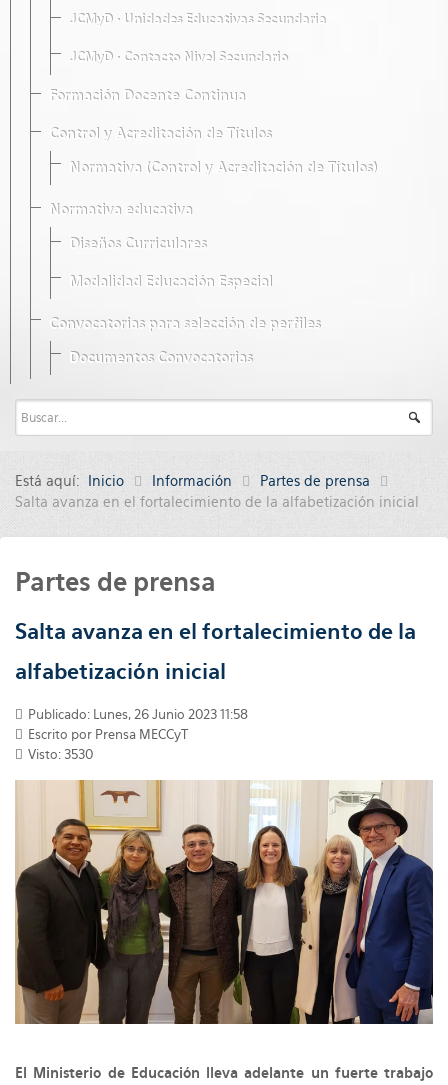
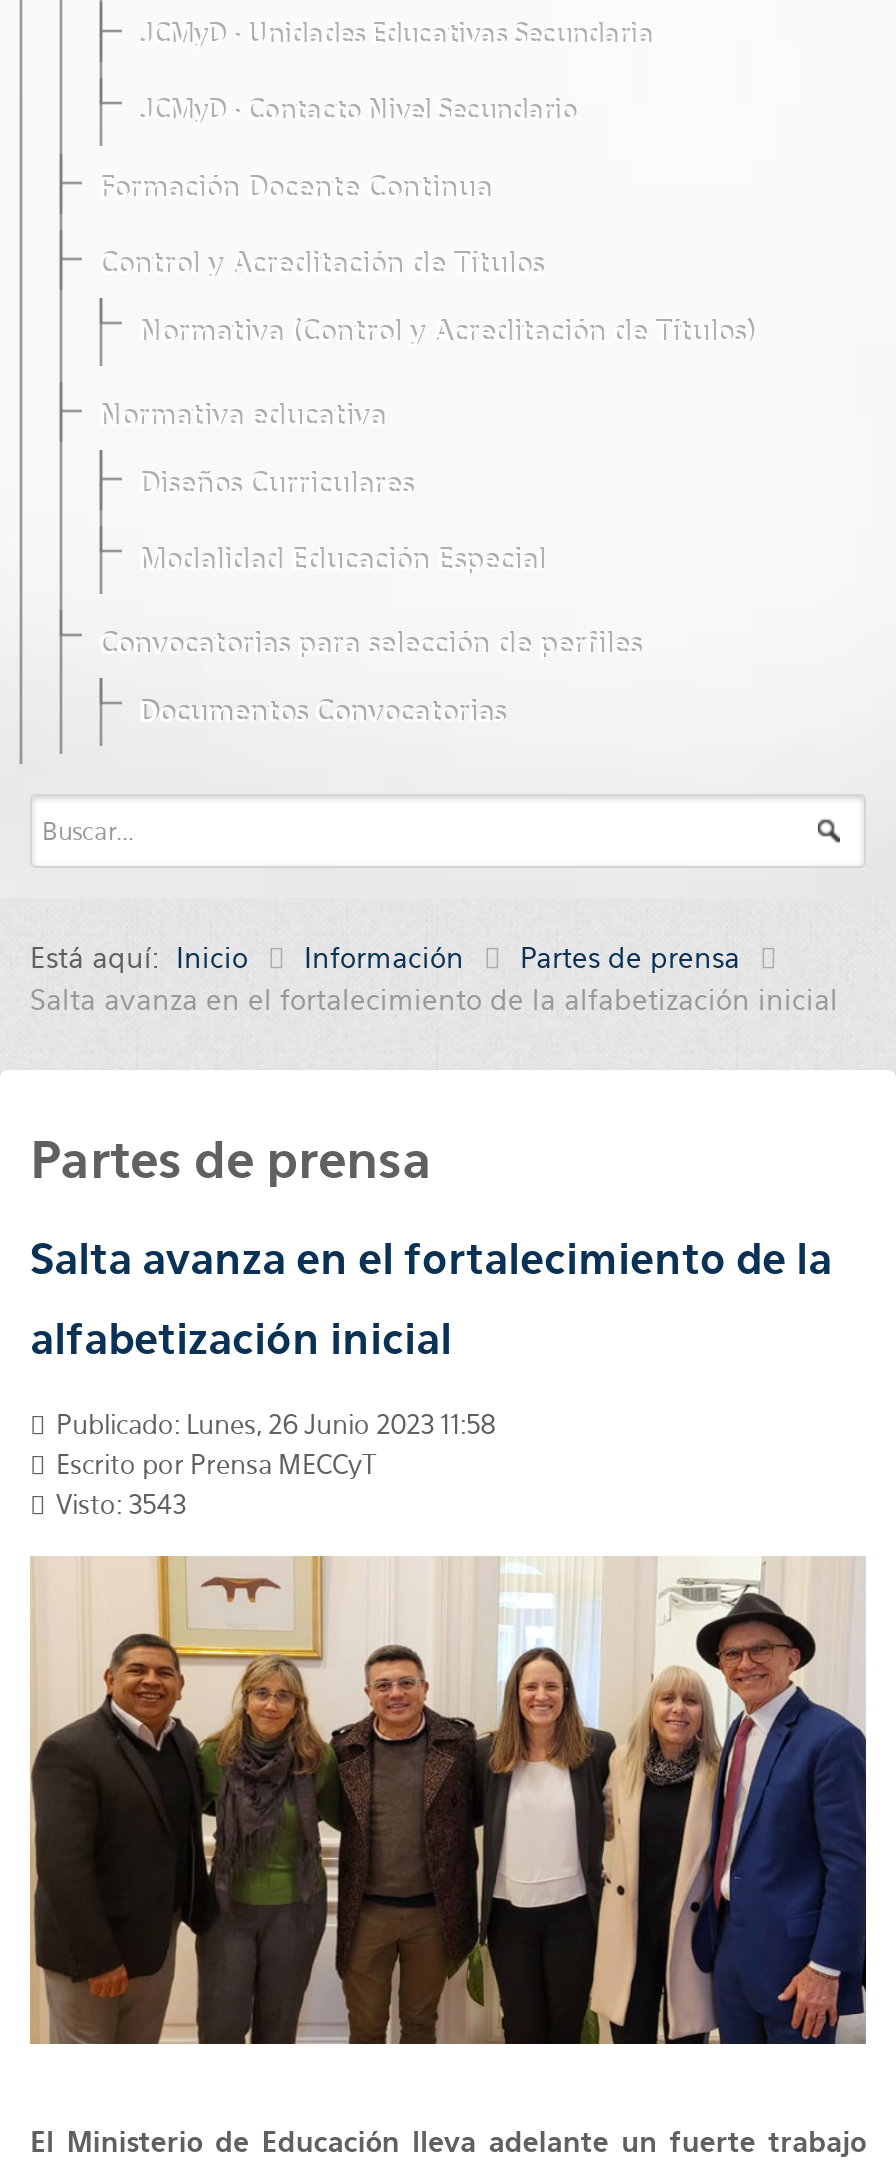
[28,747,93,762] Visto: 3530 -> [56,1490,186,1520] Visto: 3543

